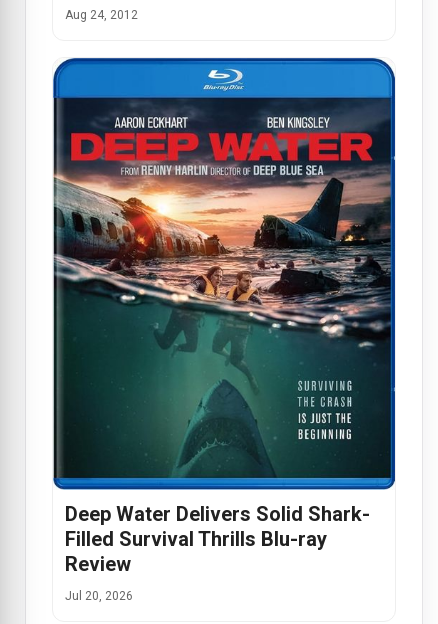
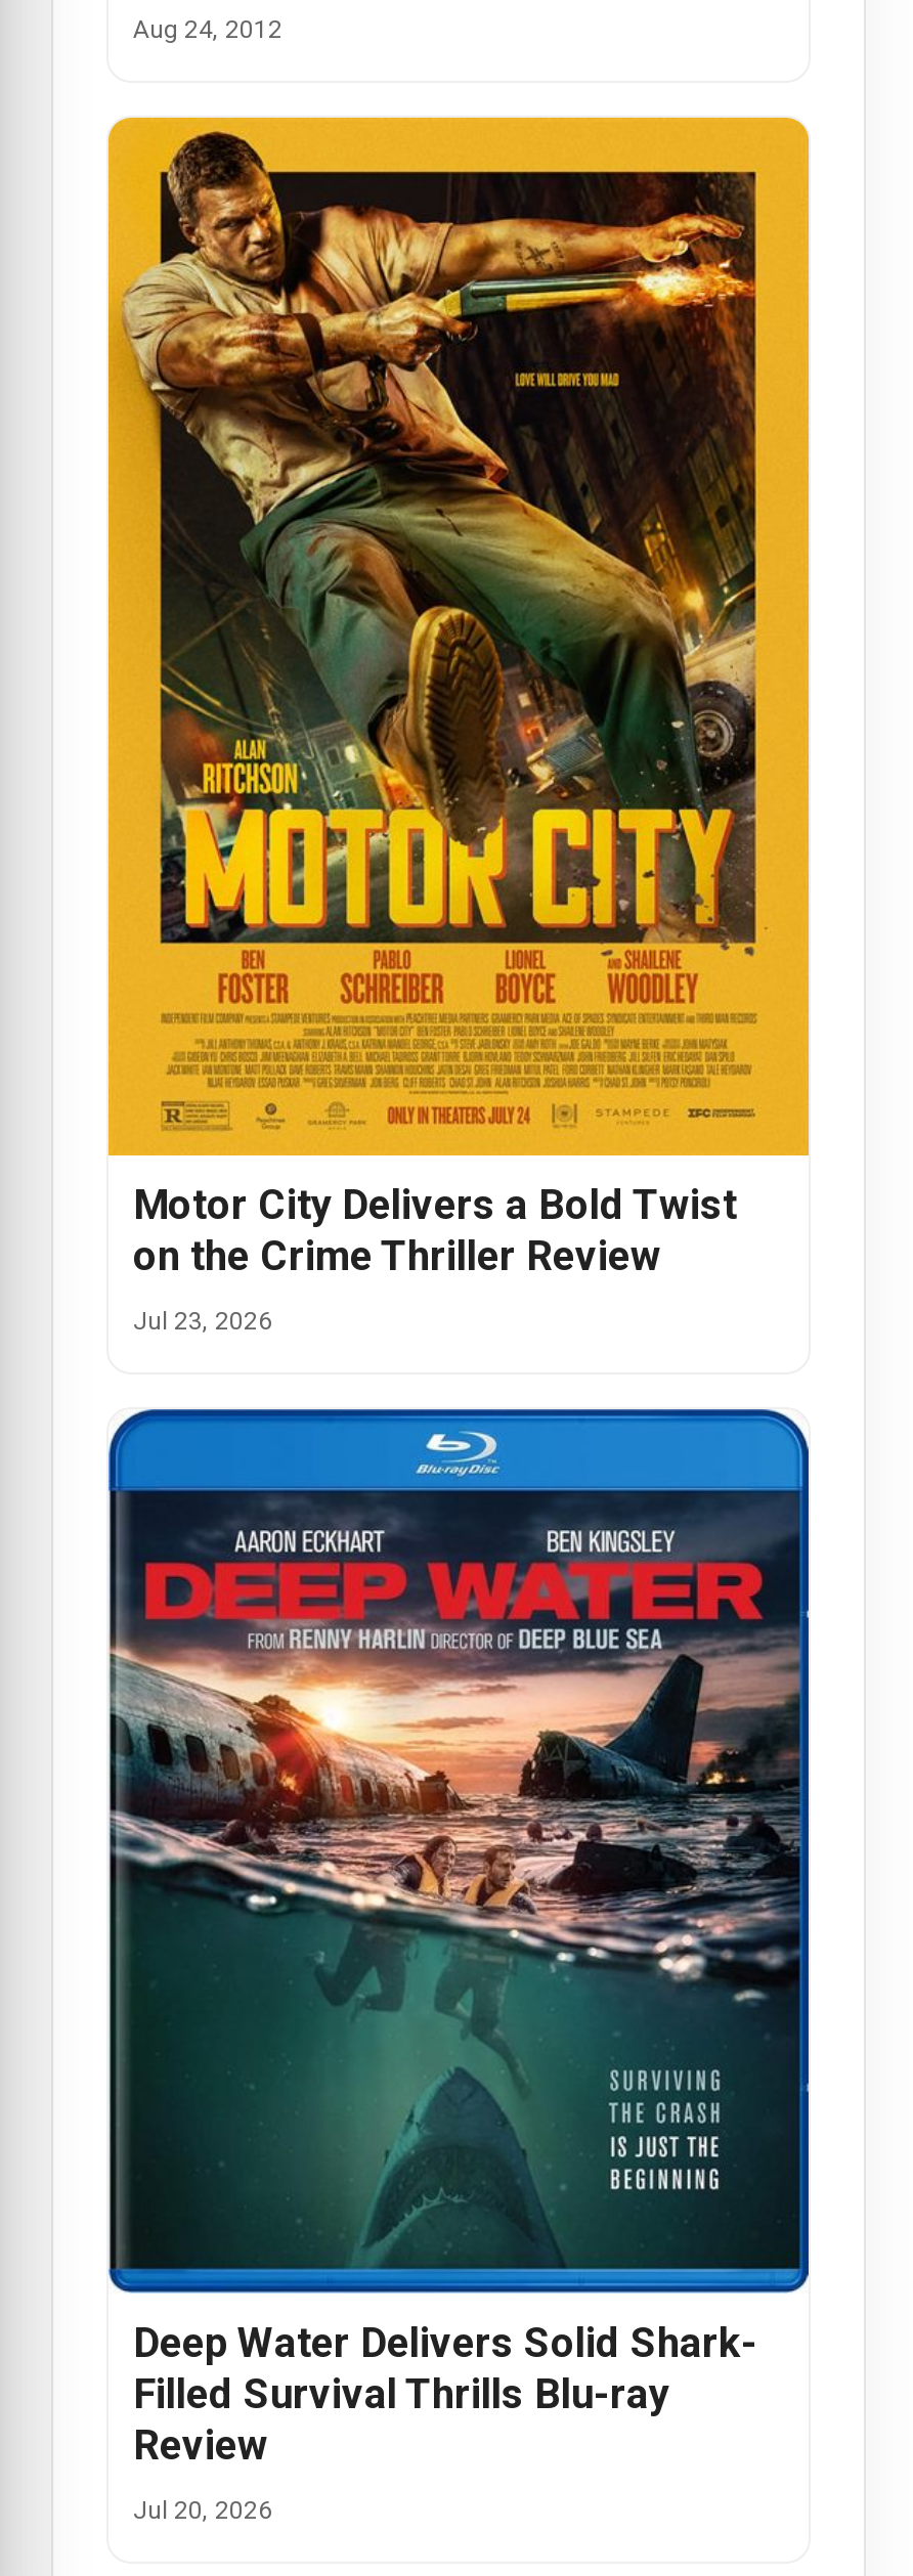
none -> [106,116,811,1335] [image] | Motor City Delivers a Bold Twist | on the Crime Thriller Review | Jul 23, 2026

